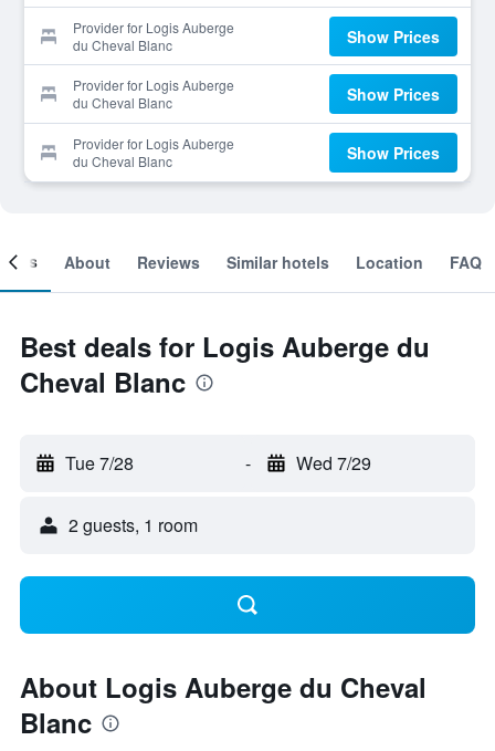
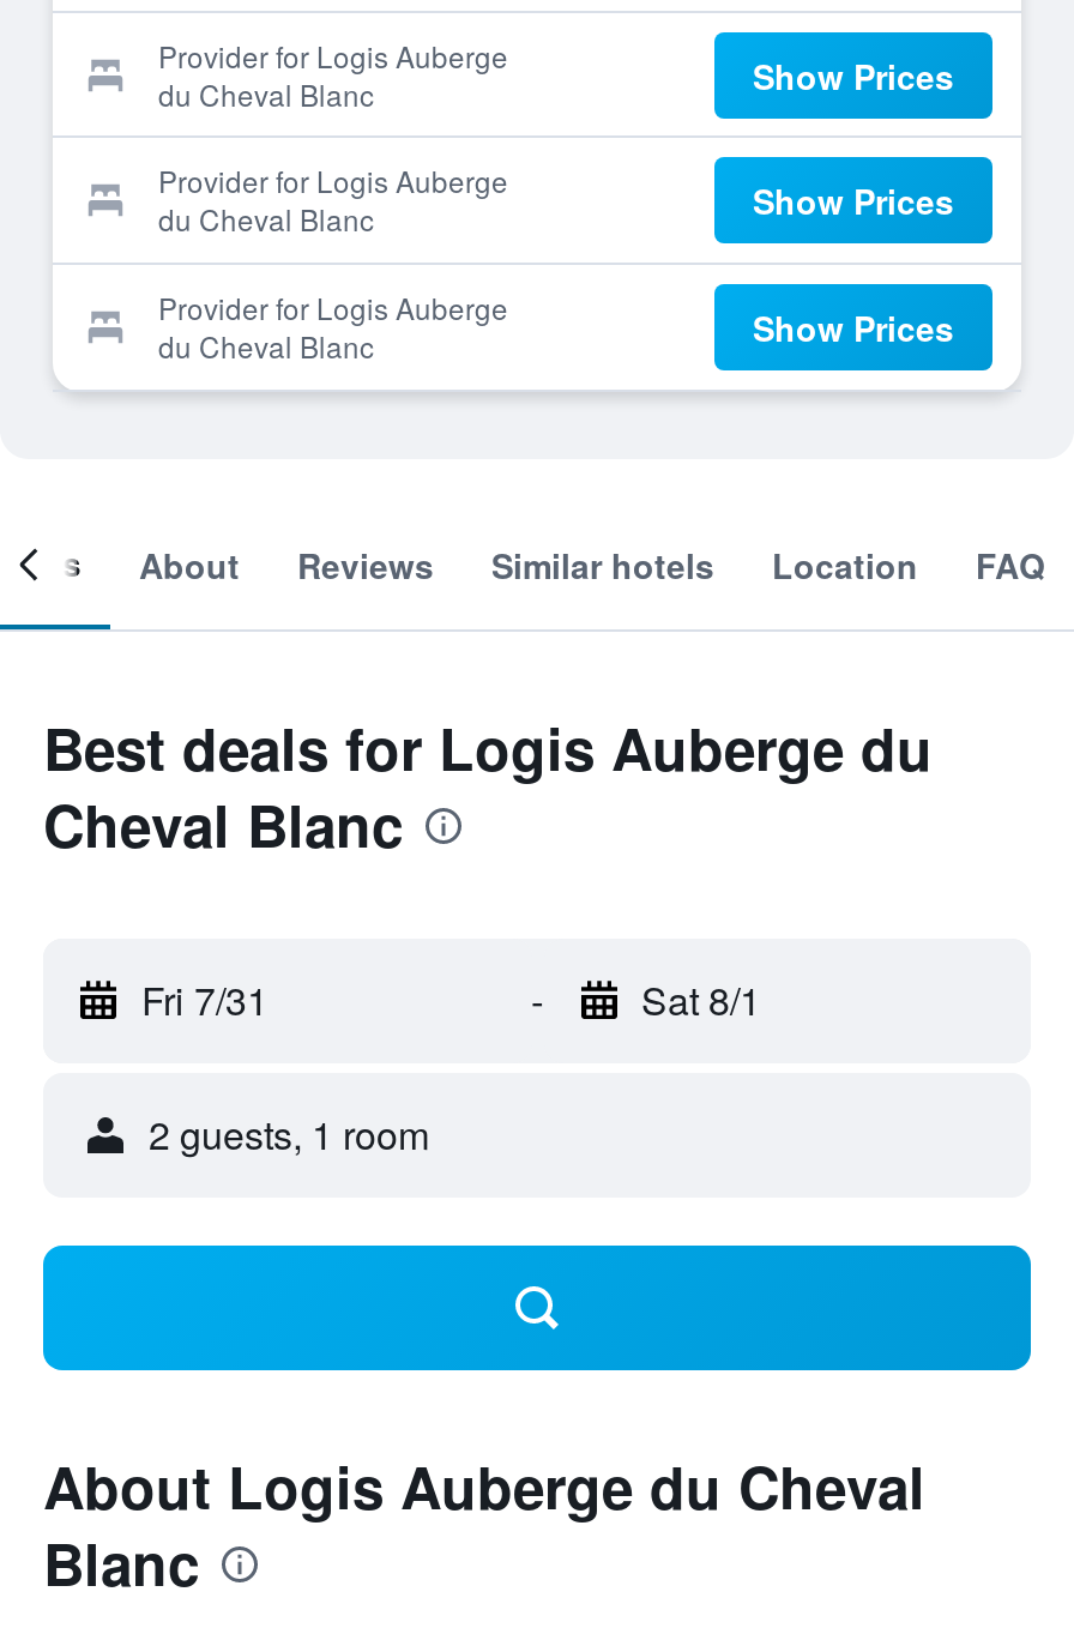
[65,450,134,476] Tue 7/28 -> [141,972,268,1027] Fri 7/31
[296,450,371,476] Wed 7/29 -> [641,972,761,1027] Sat 8/1

